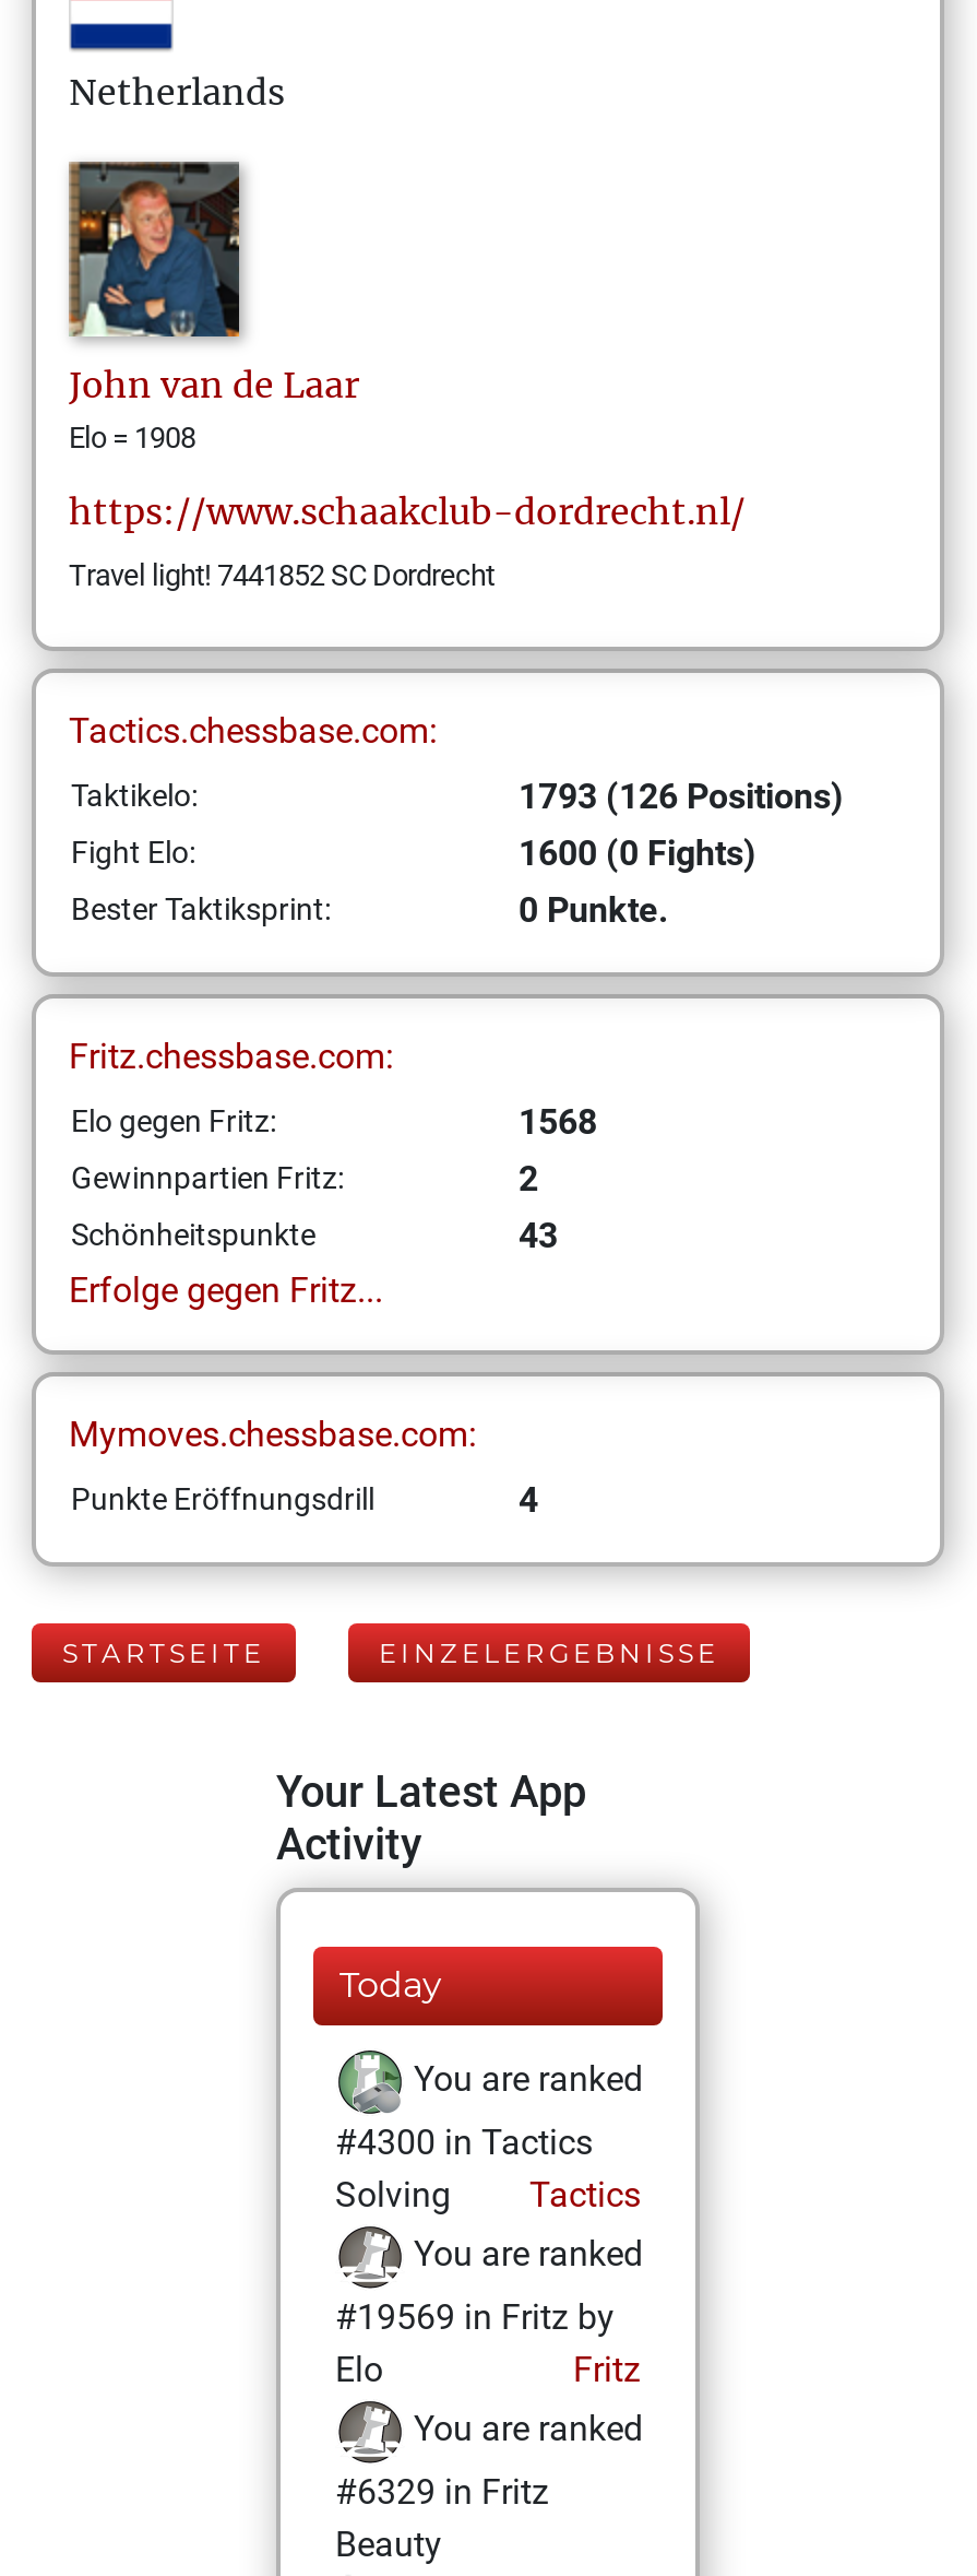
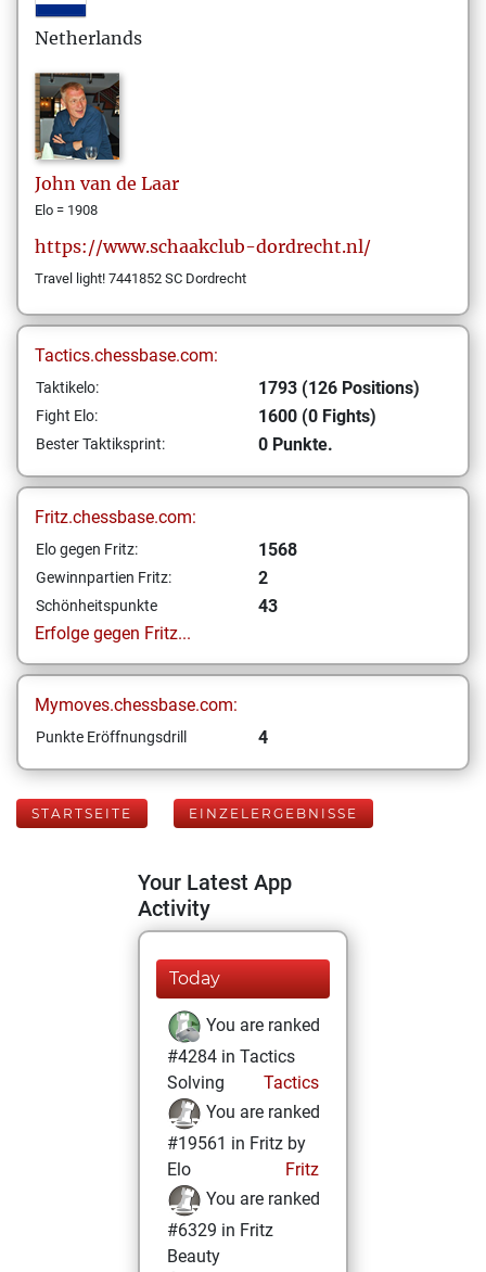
[335,2122,593,2163] #4300 in Tactics -> [167,1046,295,1067] #4284 in Tactics
[335,2296,615,2338] #19569 in Fritz by -> [167,1133,306,1154] #19561 in Fritz by

